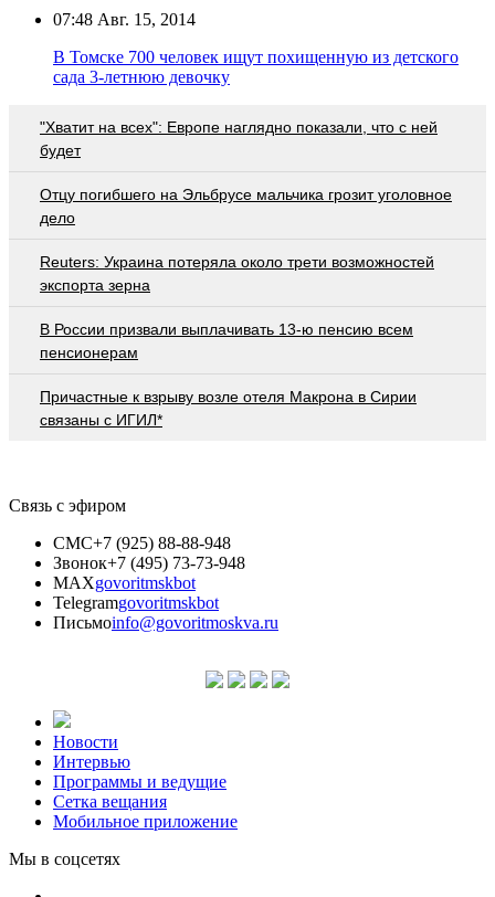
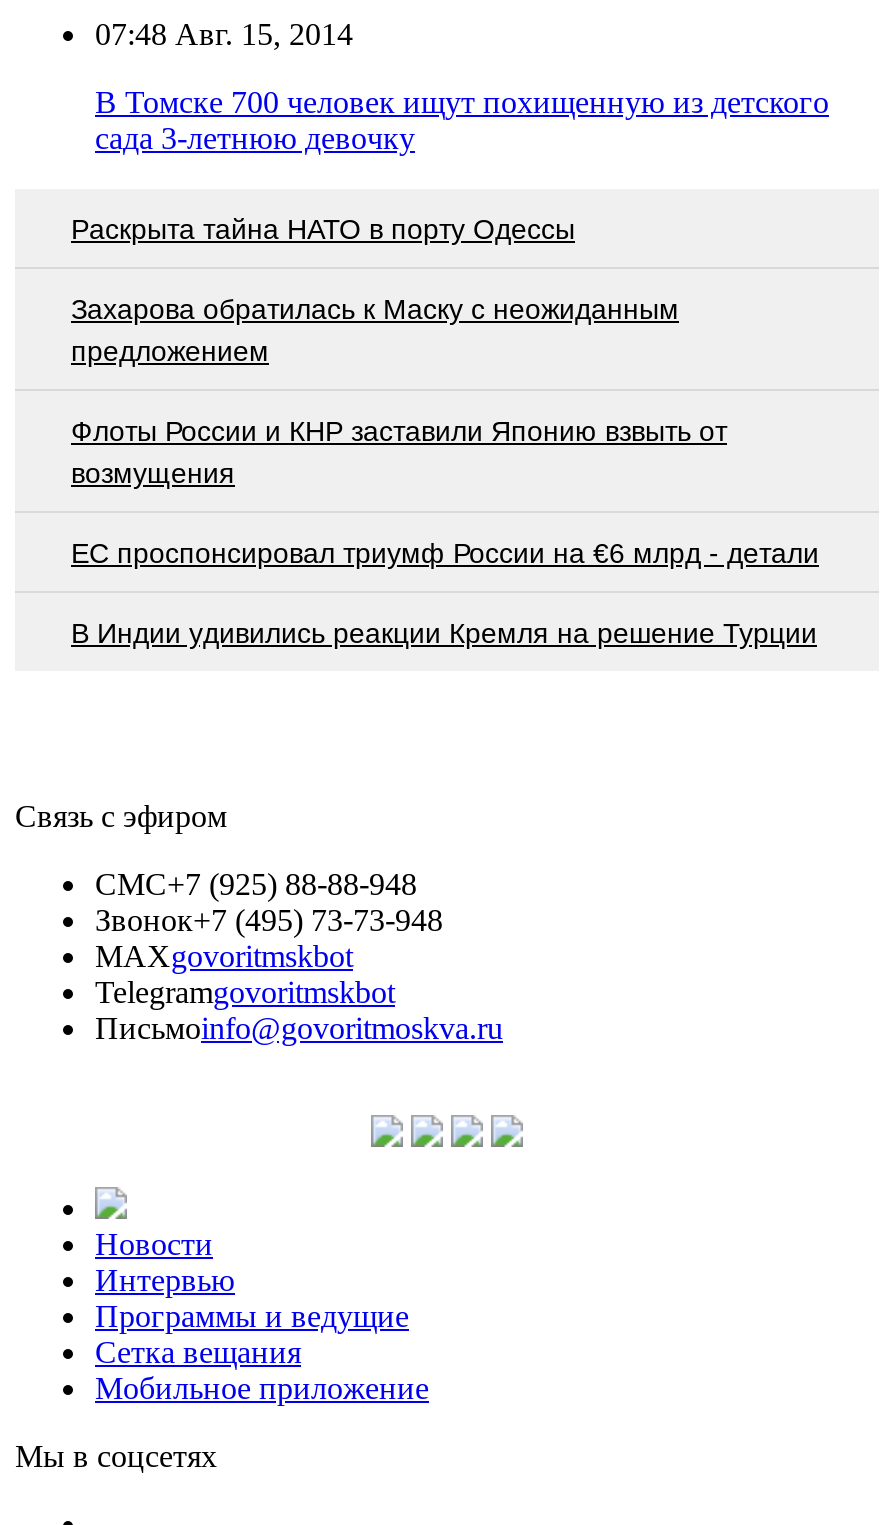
[40,118,438,159] "Хватит на всех": Европе наглядно показали, что с ней | будет -> [71,212,575,244] Раскрыта тайна НАТО в порту Одессы
[40,185,452,226] Отцу погибшего на Эльбрусе мальчика грозит уголовное | дело -> [71,292,679,366] Захарова обратилась к Маску с неожиданным | предложением
[40,253,434,293] Reuters: Украина потеряла около трети возможностей | экспорта зерна -> [71,414,727,488] Флоты России и КНР заставили Японию взвыть от | возмущения
[40,320,413,361] В России призвали выплачивать 13-ю пенсию всем | пенсионерам -> [71,536,819,568] EC проспонсировал триумф России на €6 млрд - детали
[40,387,417,428] Причастные к взрыву возле отеля Макрона в Сирии | связаны с ИГИЛ* -> [71,616,817,648] В Индии удивились реакции Кремля на решение Турции

